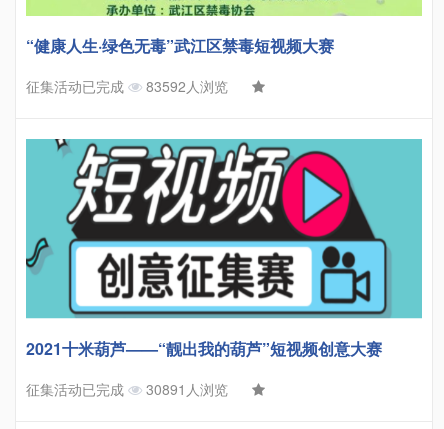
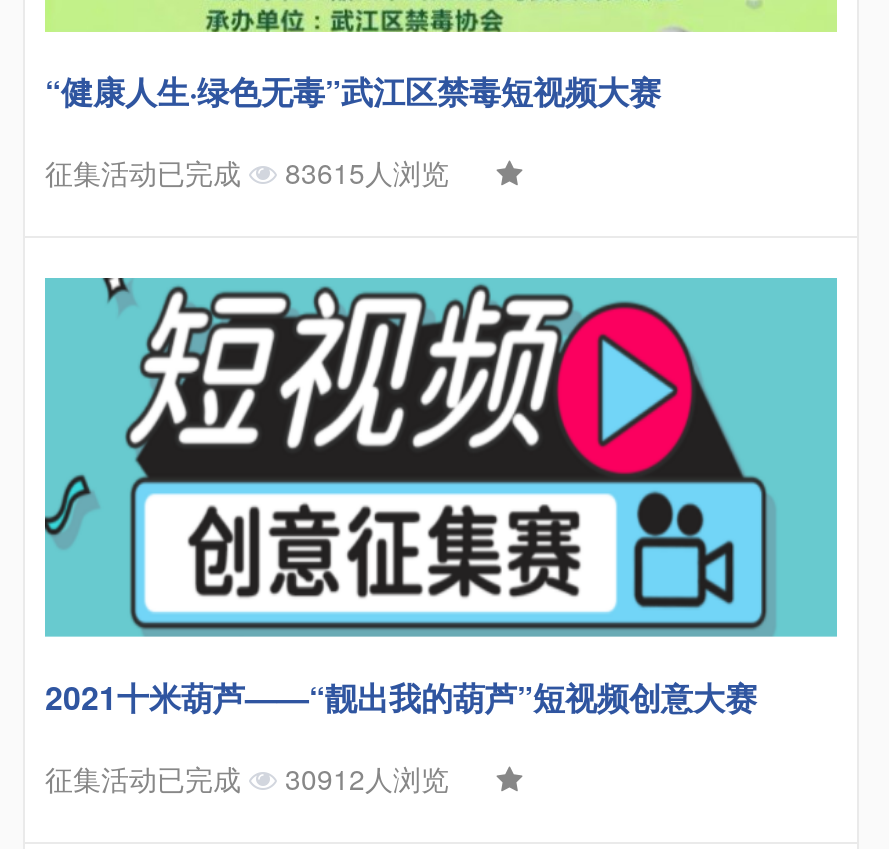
[26,76,228,96] 征集活动已完成 83592人浏览 -> [45,152,449,192] 征集活动已完成 83615人浏览
[26,379,228,399] 征集活动已完成 30891人浏览 -> [45,758,449,798] 征集活动已完成 30912人浏览

